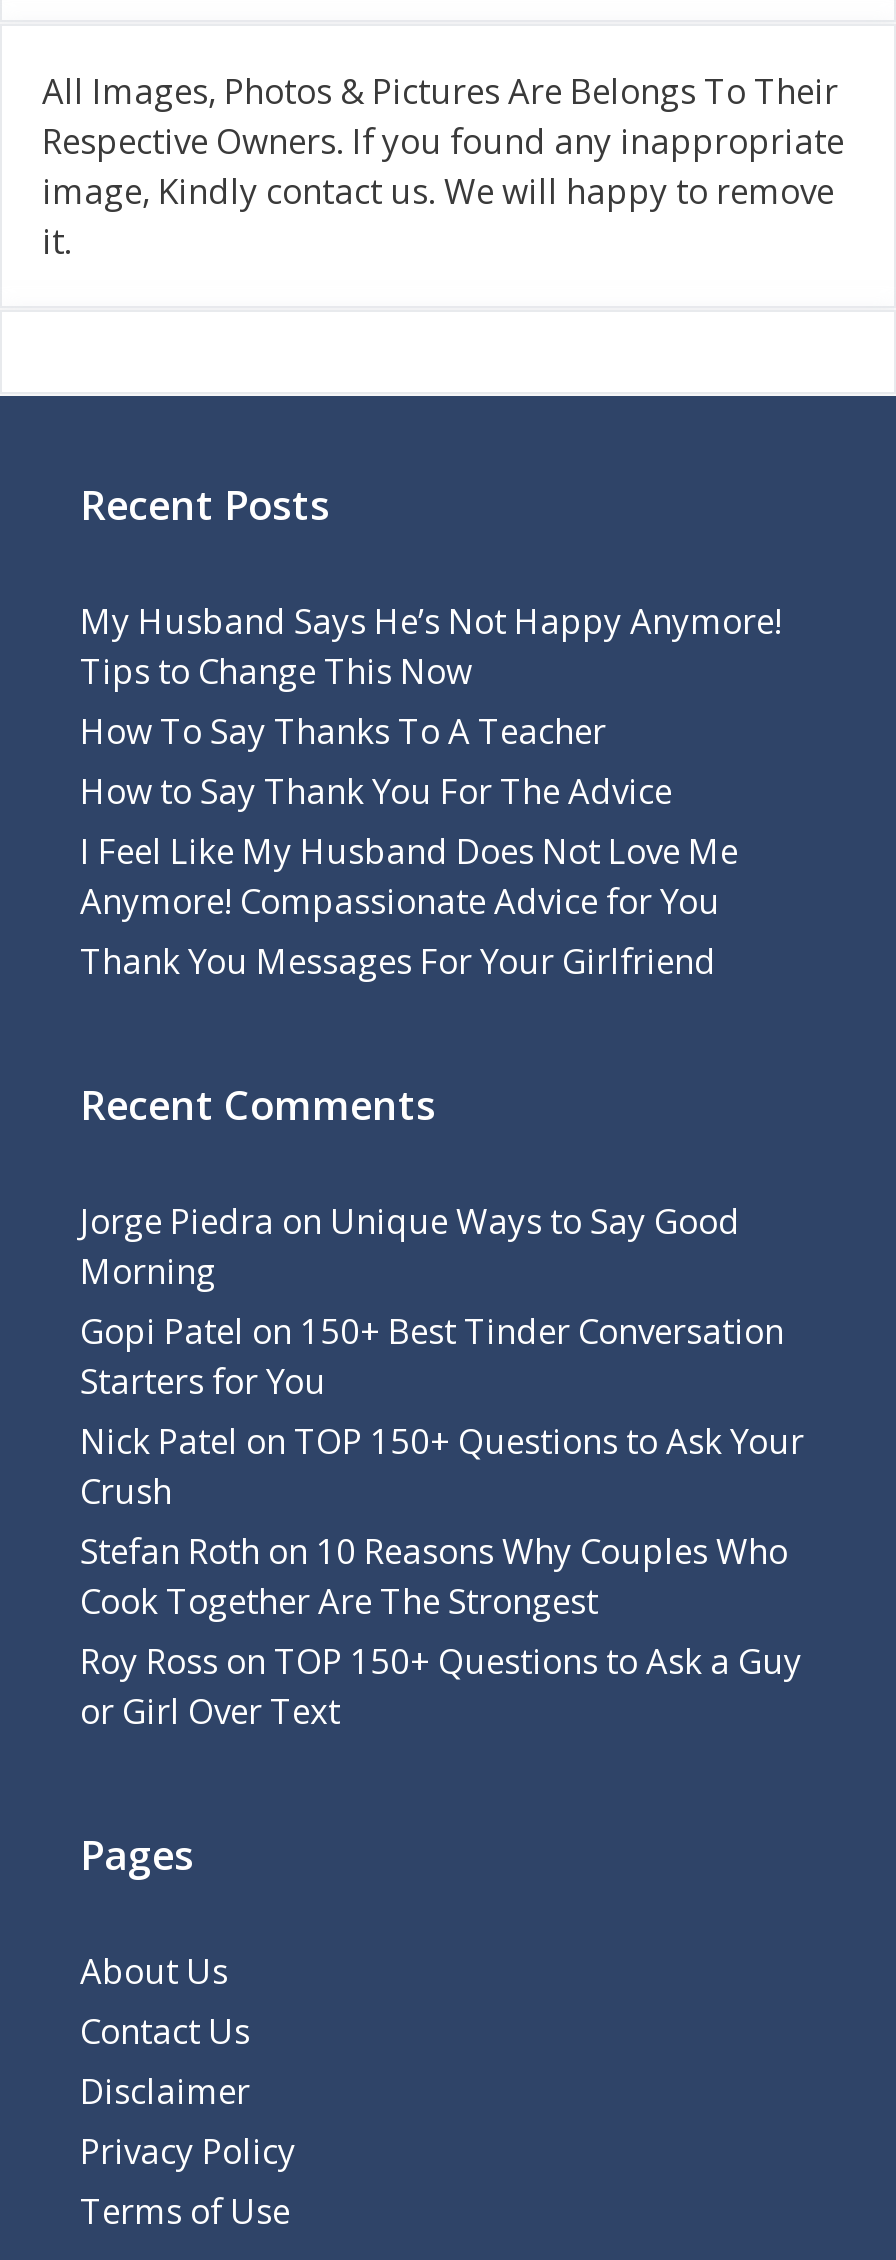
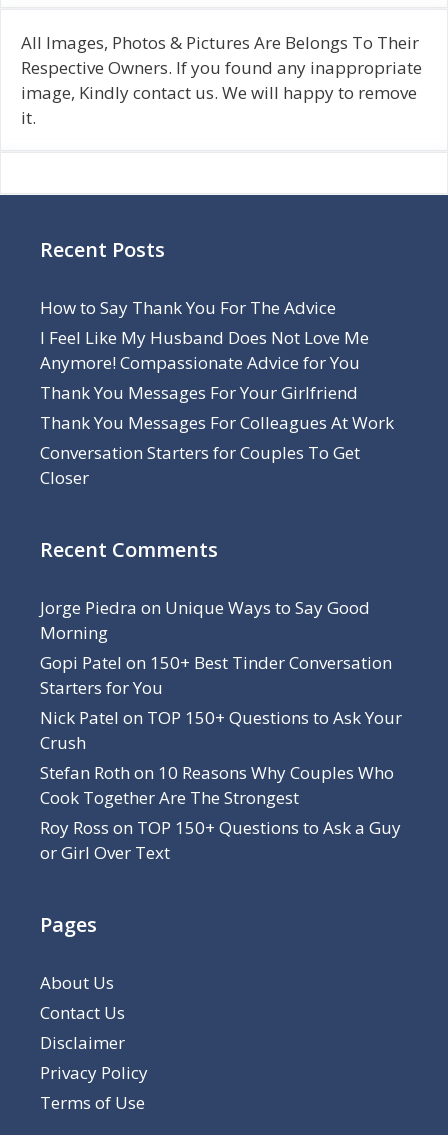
[80,598,782,754] My Husband Says He’s Not Happy Anymore! | Tips to Change This Now | How To Say Thanks To A Teacher -> none
moved [80,768,738,984] -> [40,296,369,404]: How to Say Thank You For The Advice | I Feel Like My Husband Does Not Love Me | Anymore! Compassionate Advice for You | Thank You Messages For Your Girlfriend
none -> [40,411,394,489] Thank You Messages For Colleagues At Work | Conversation Starters for Couples To Get | Closer

